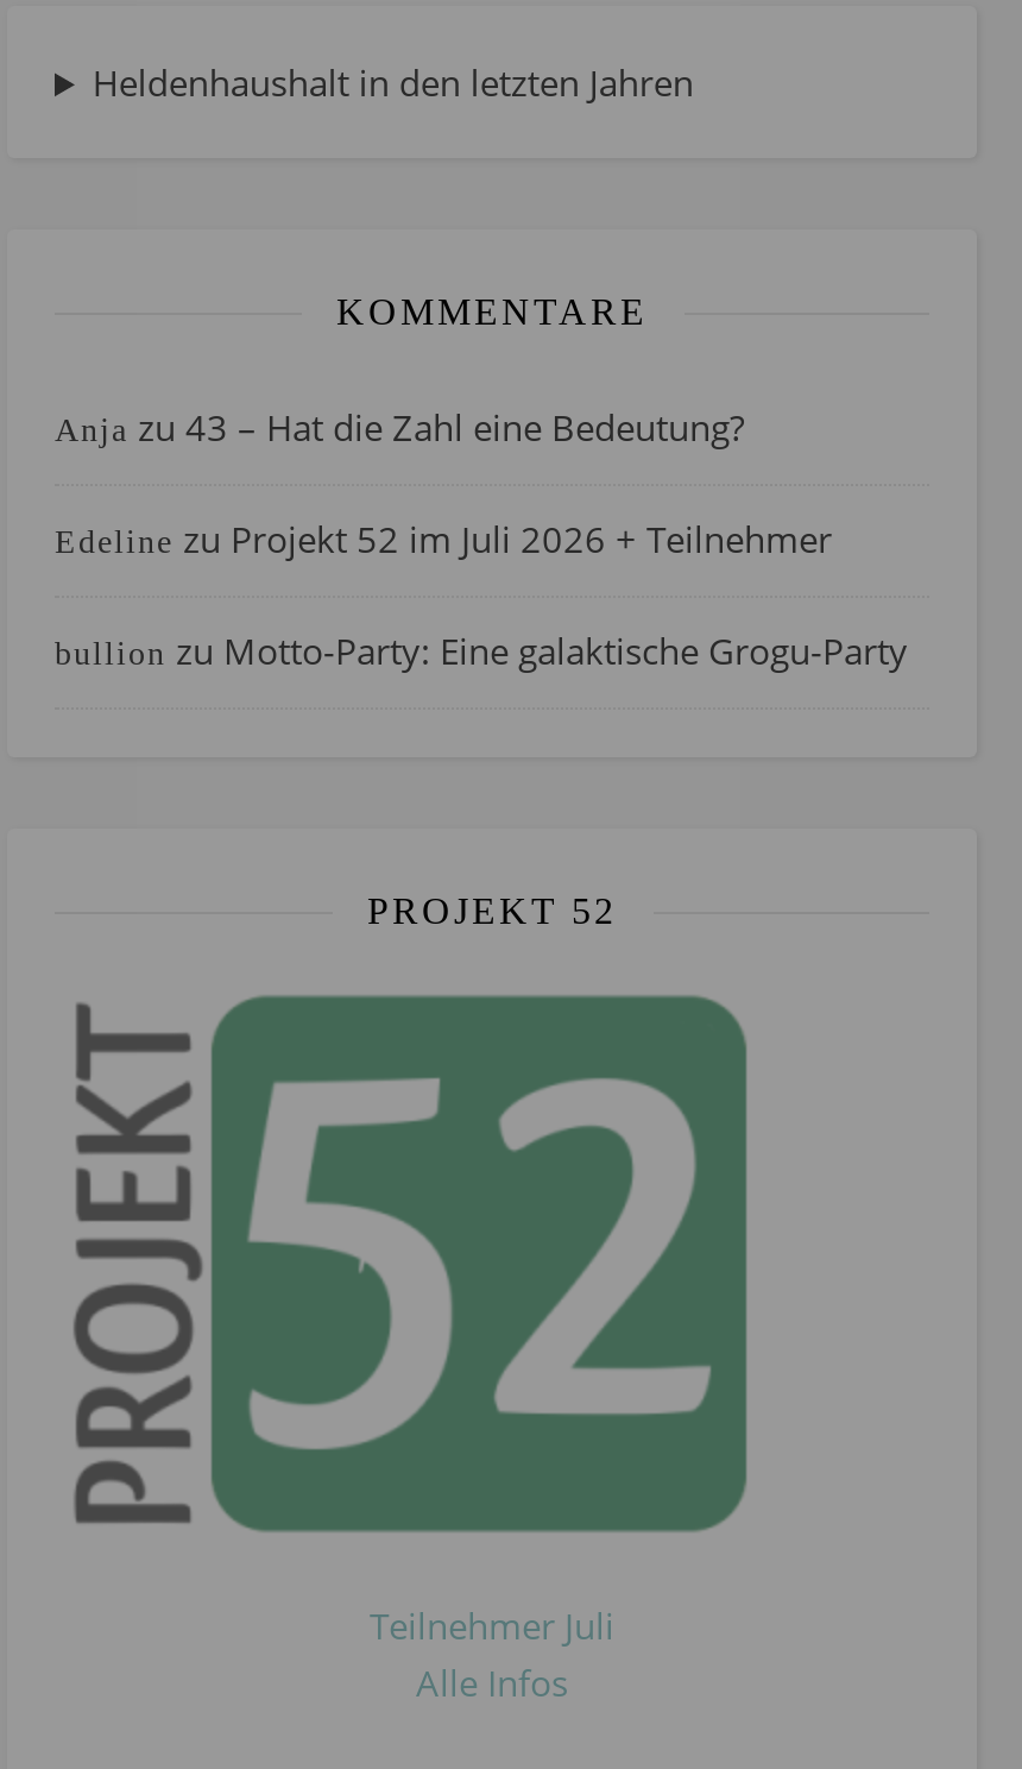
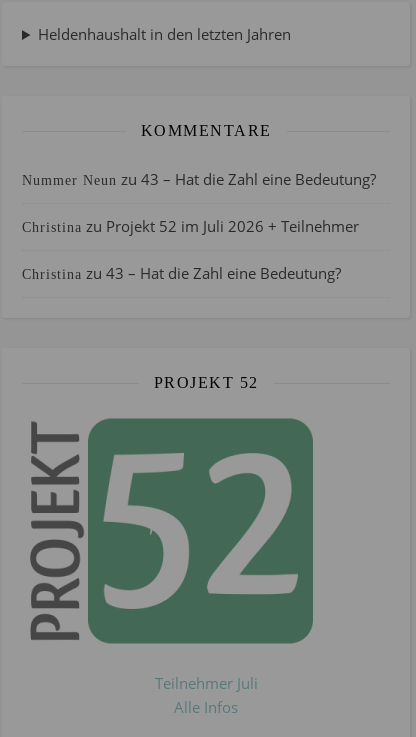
[55,403,744,451] Anja zu 43 – Hat die Zahl eine Bedeutung? -> [22,169,376,189] Nummer Neun zu 43 – Hat die Zahl eine Bedeutung?
[55,515,832,562] Edeline zu Projekt 52 im Juli 2026 + Teilnehmer -> [22,216,359,236] Christina zu Projekt 52 im Juli 2026 + Teilnehmer
[55,627,908,674] bullion zu Motto-Party: Eine galaktische Grogu-Party -> [22,263,341,283] Christina zu 43 – Hat die Zahl eine Bedeutung?

